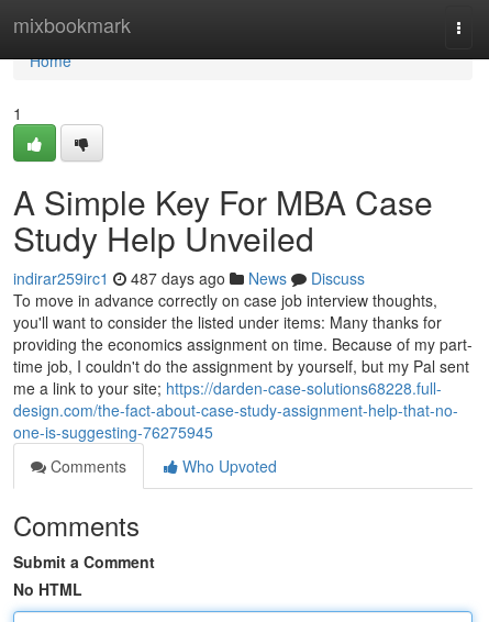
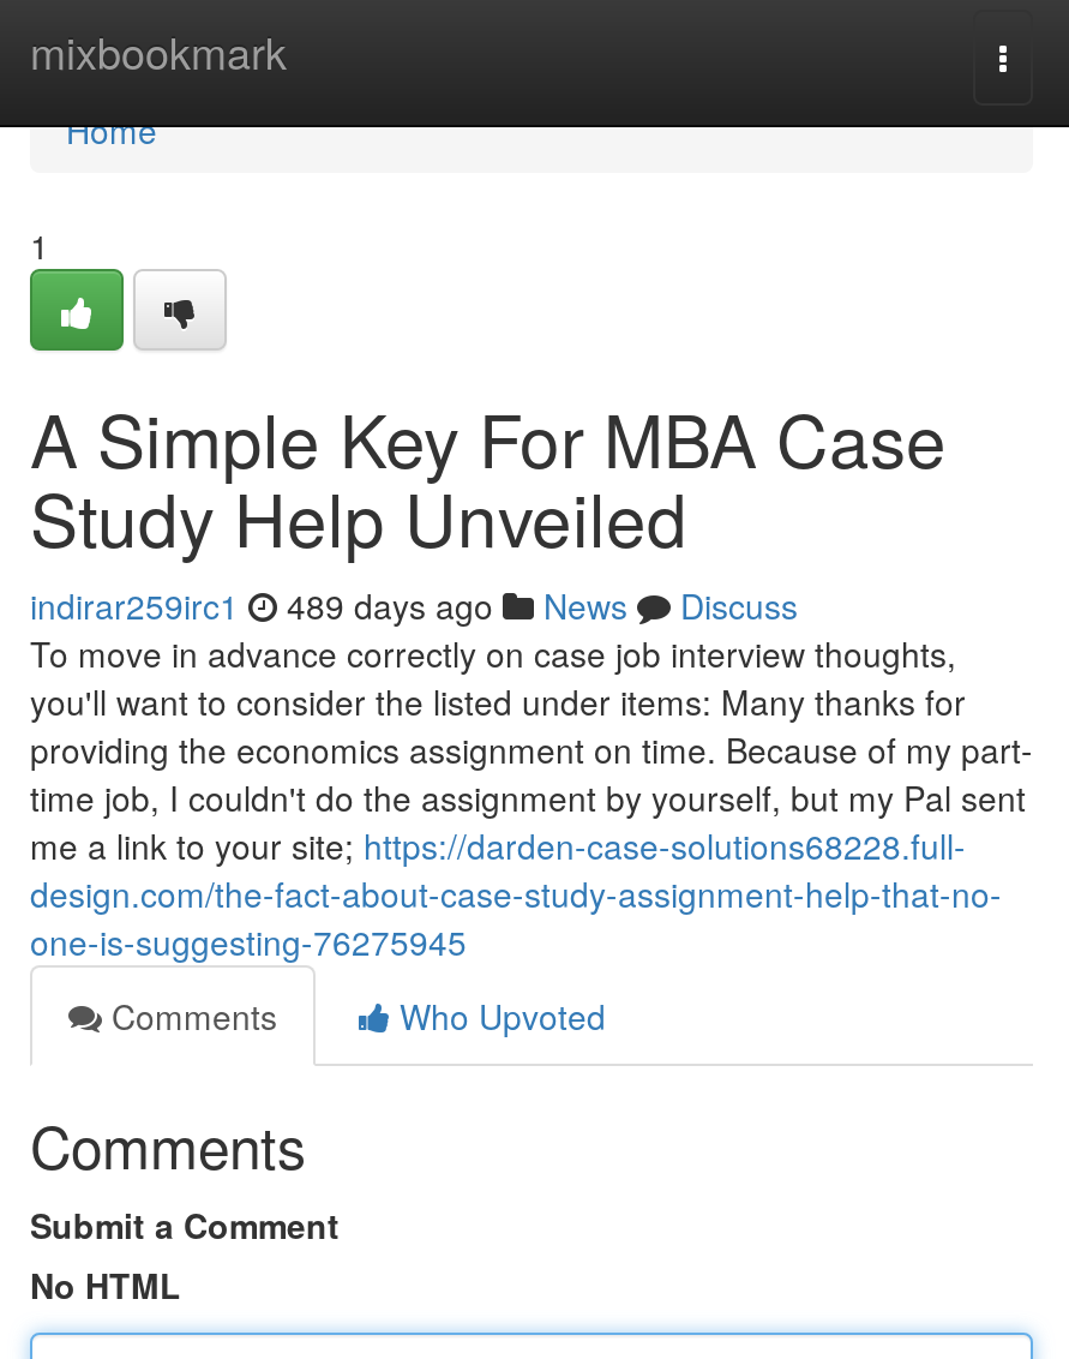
[13,267,365,289] indirar259irc1 487 days ago News Discuss -> [30,581,798,629] indirar259irc1 489 days ago News Discuss

